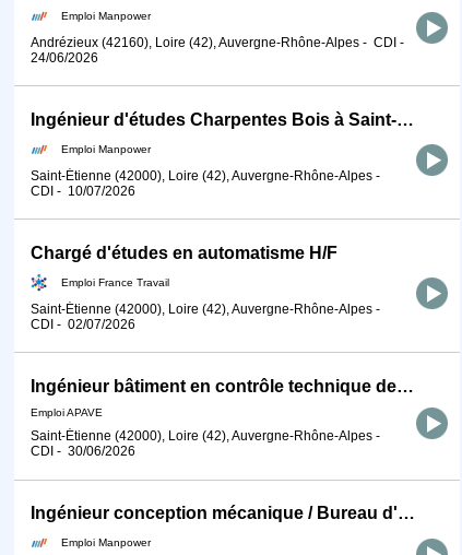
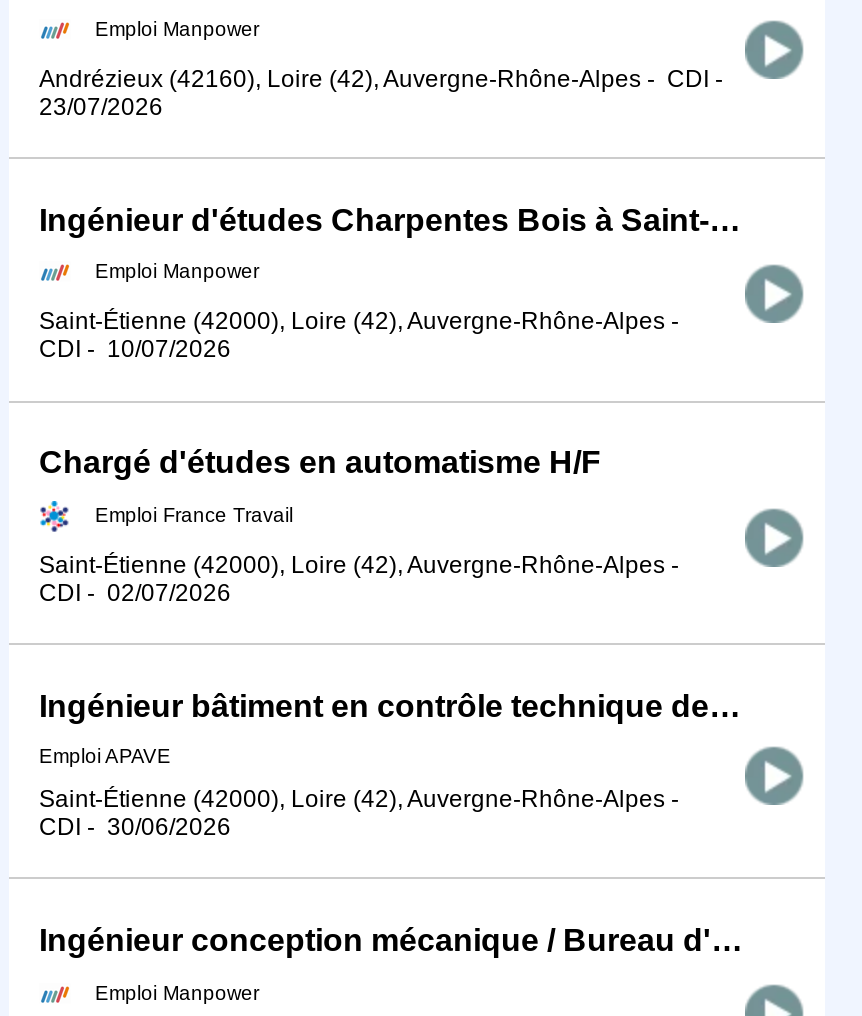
[31,50,98,66] 24/06/2026 -> [39,92,163,120] 23/07/2026

